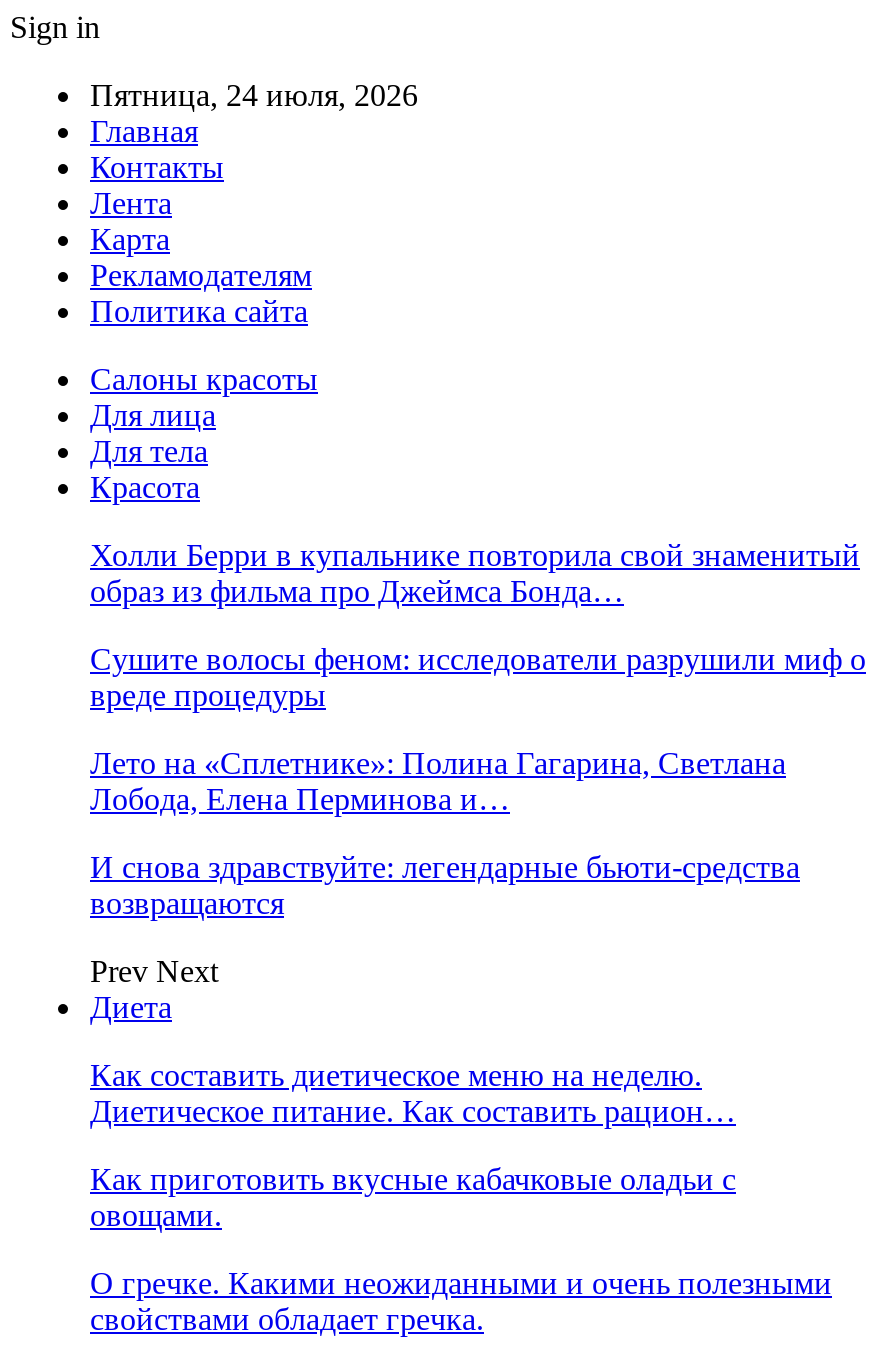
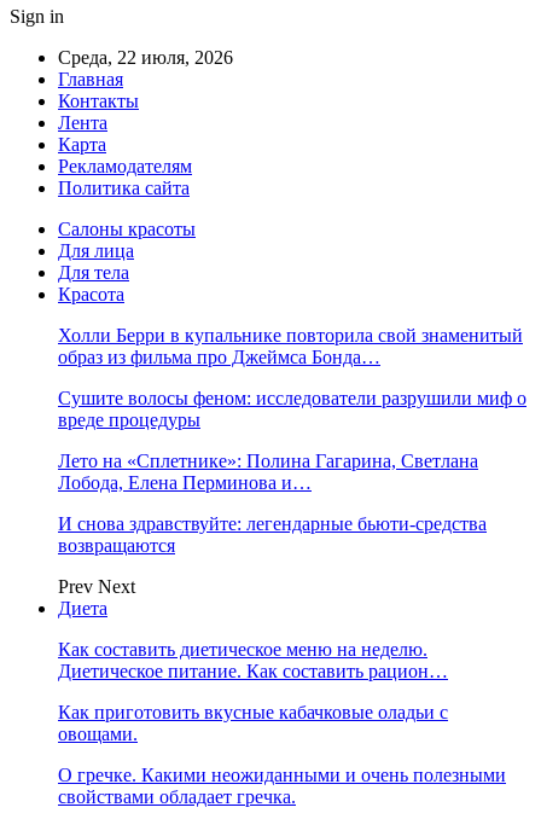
[90,78,418,112] Пятница, 24 июля, 2026 -> [58,47,233,68] Среда, 22 июля, 2026

